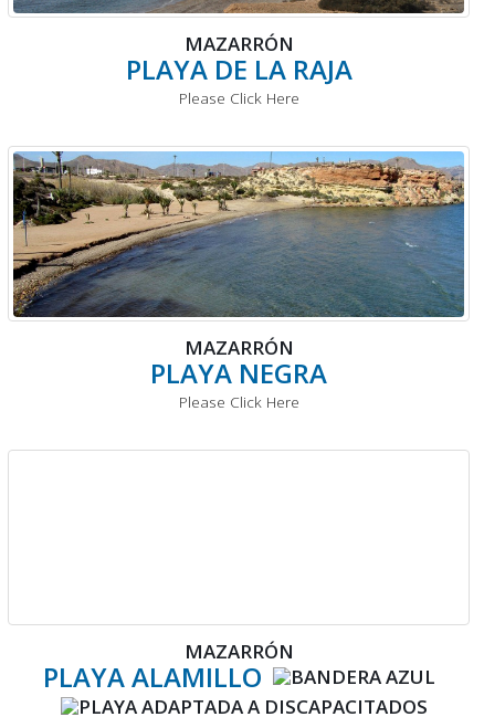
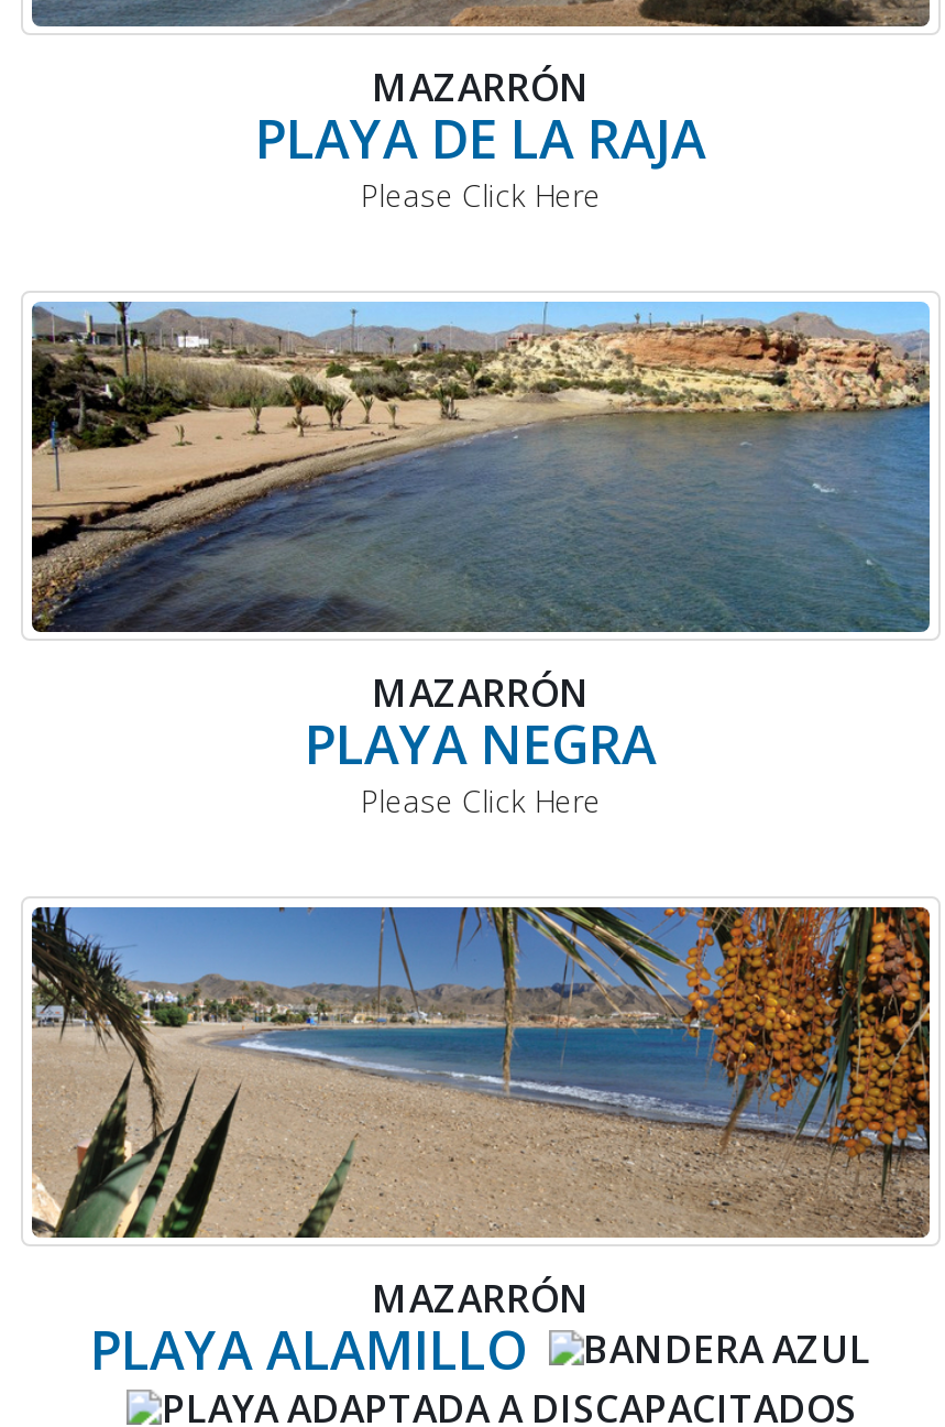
none -> [30,905,932,1240] [image]

